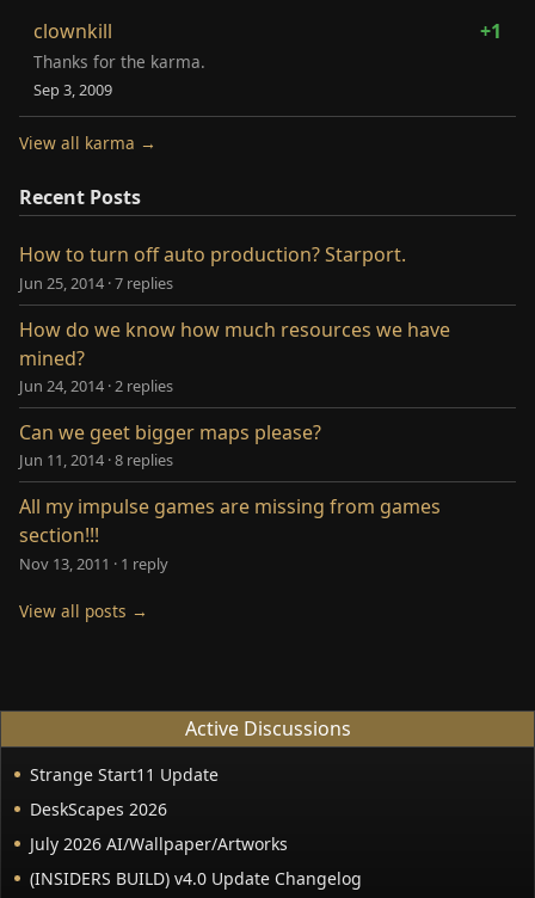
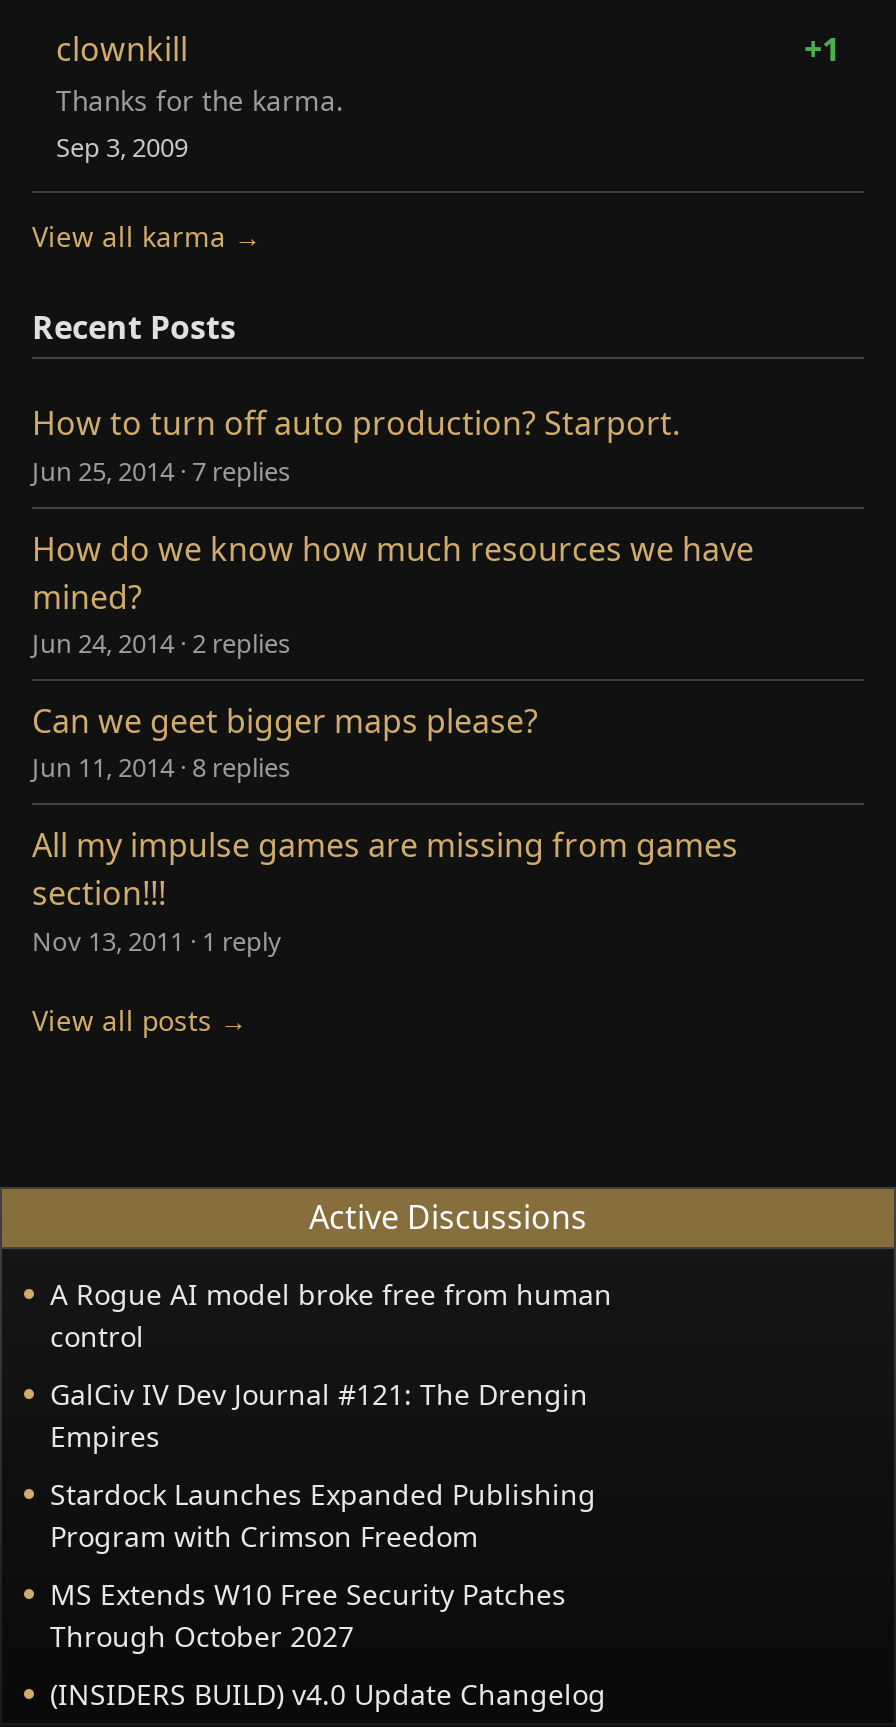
[30,763,288,855] Strange Start11 Update | DeskScapes 2026 | July 2026 AI/Wallpaper/Artworks -> [50,1275,612,1655] A Rogue AI model broke free from human | control | GalCiv IV Dev Journal #121: The Drengin | Empires | Stardock Launches Expanded Publishing | Program with Crimson Freedom | MS Extends W10 Free Security Patches | Through October 2027

